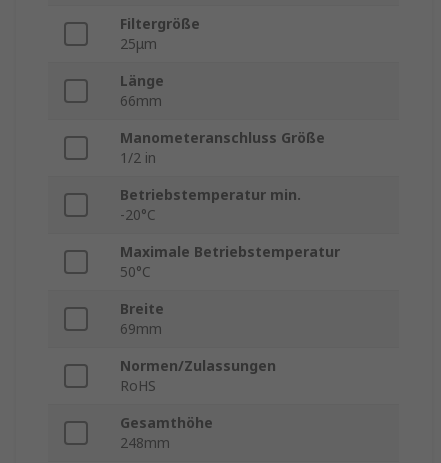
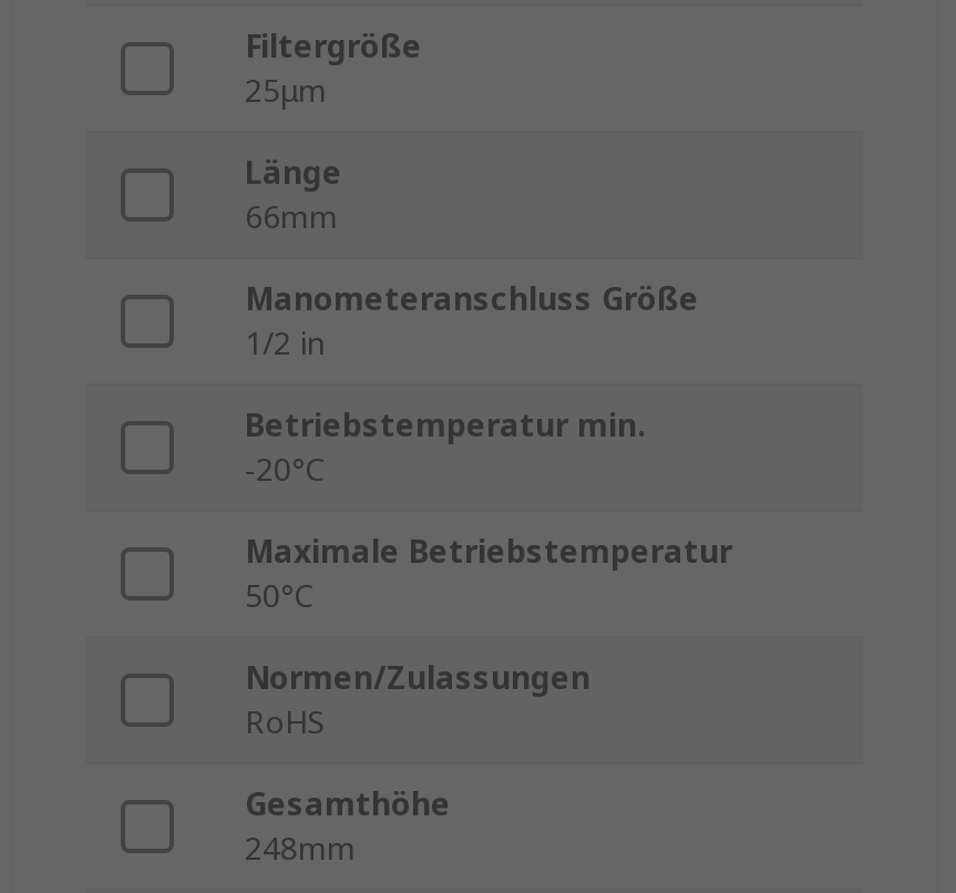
[120,299,164,338] Breite | 69mm -> none

